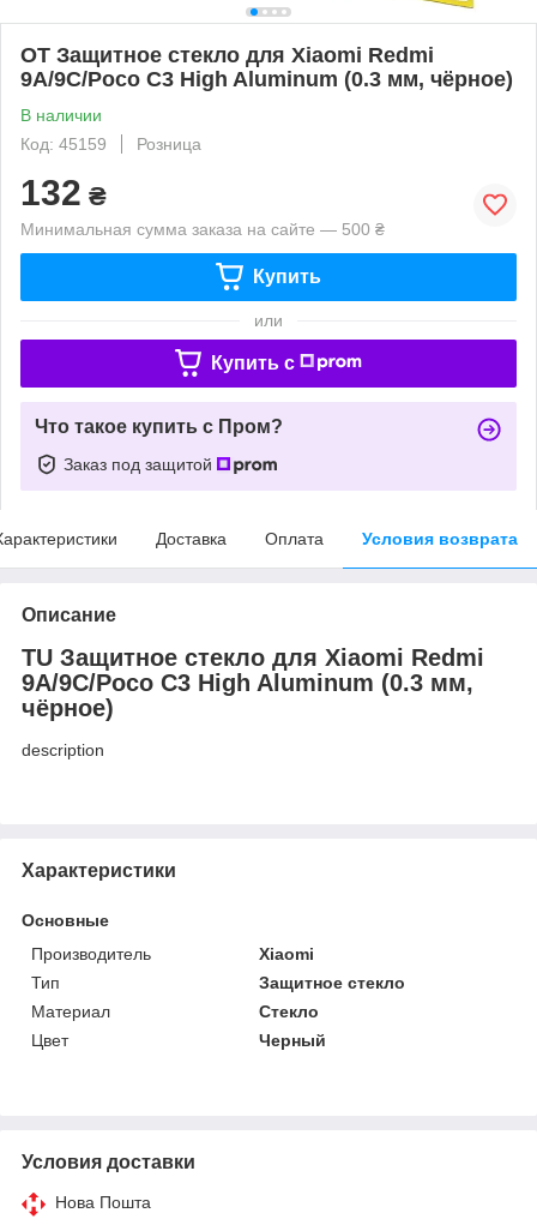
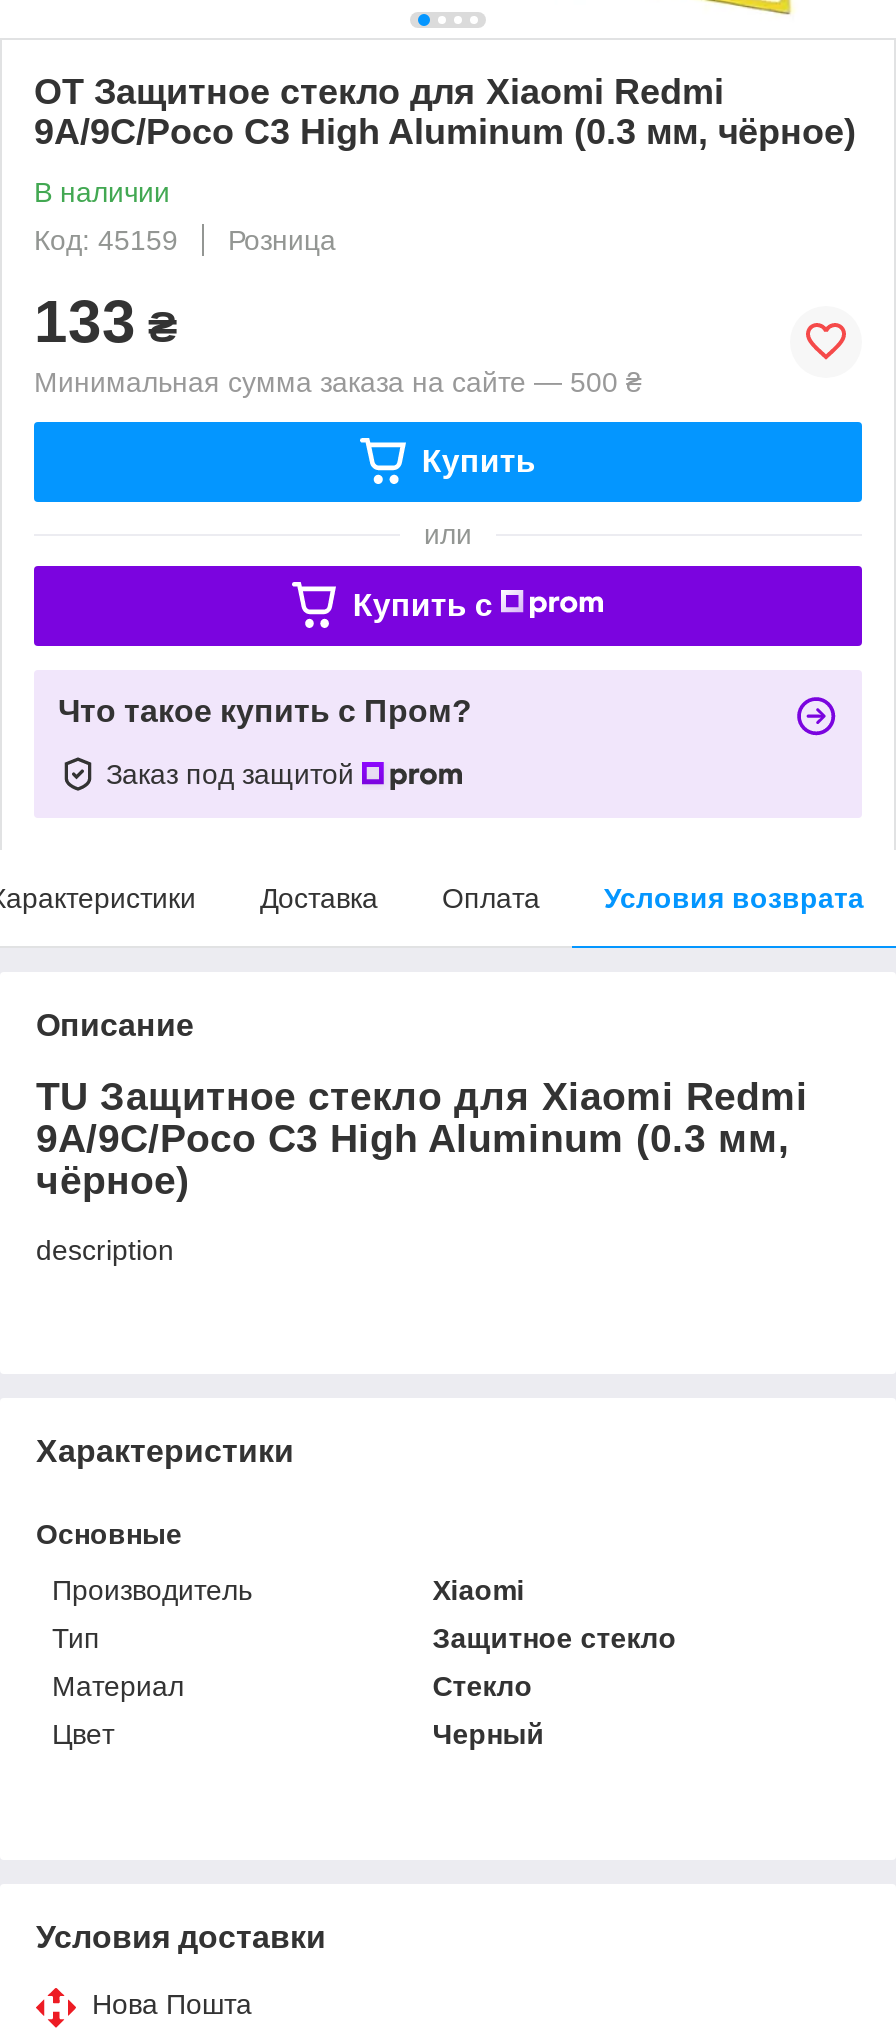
[20,173,107,212] 132 ₴ -> [34,288,178,354] 133 ₴

